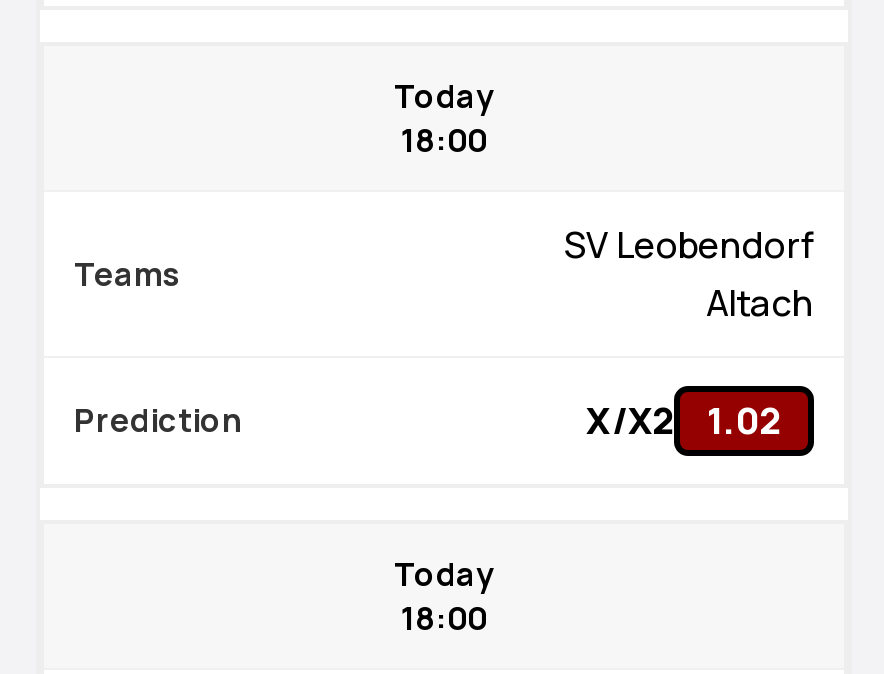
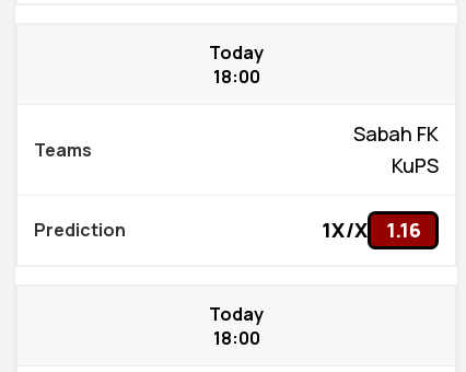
[564,220,814,326] SV Leobendorf | Altach -> [353,120,439,178] Sabah FK | KuPS
[586,397,781,445] X/X2 | 1.02 -> [322,217,421,243] 1X/X | 1.16

